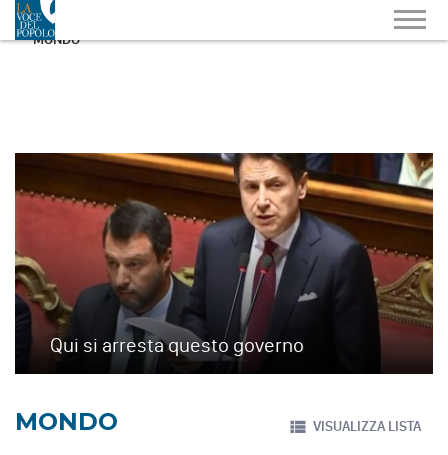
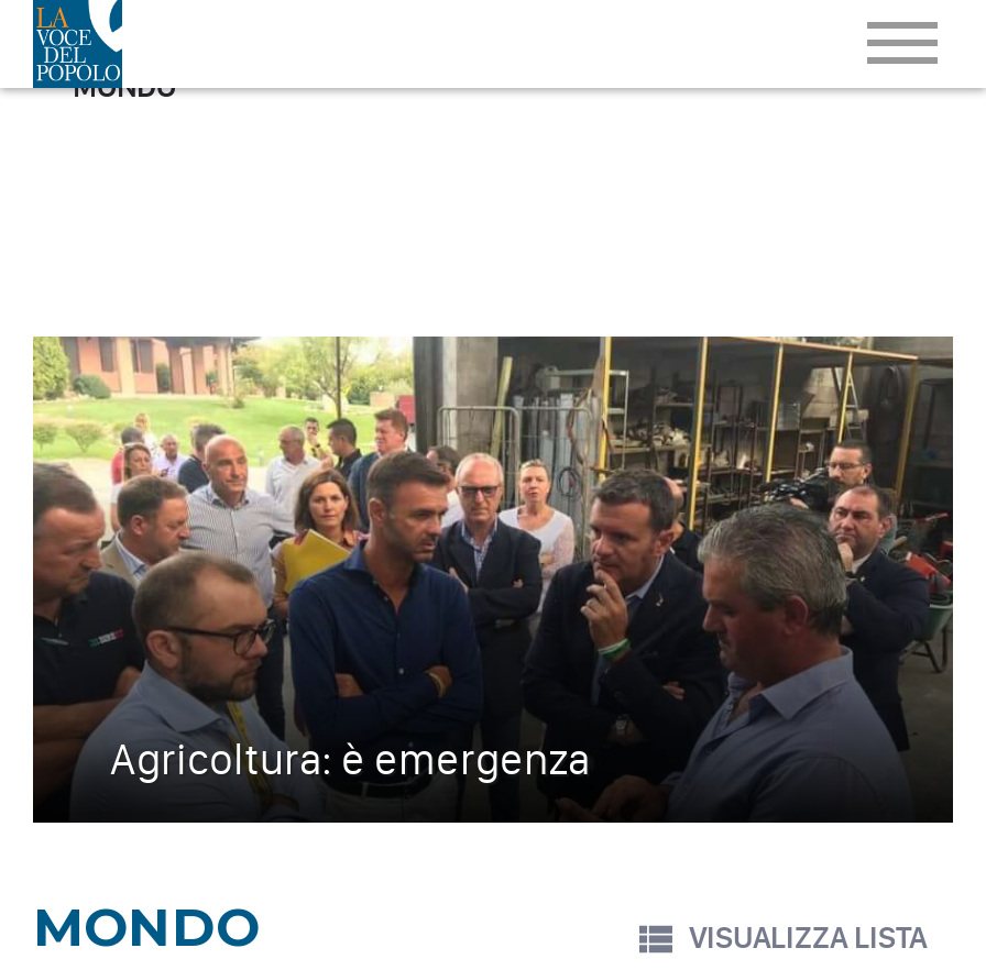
[14,152,434,361] [image] | Qui si arresta questo governo -> [31,334,955,796] [image] | Agricoltura: è emergenza

